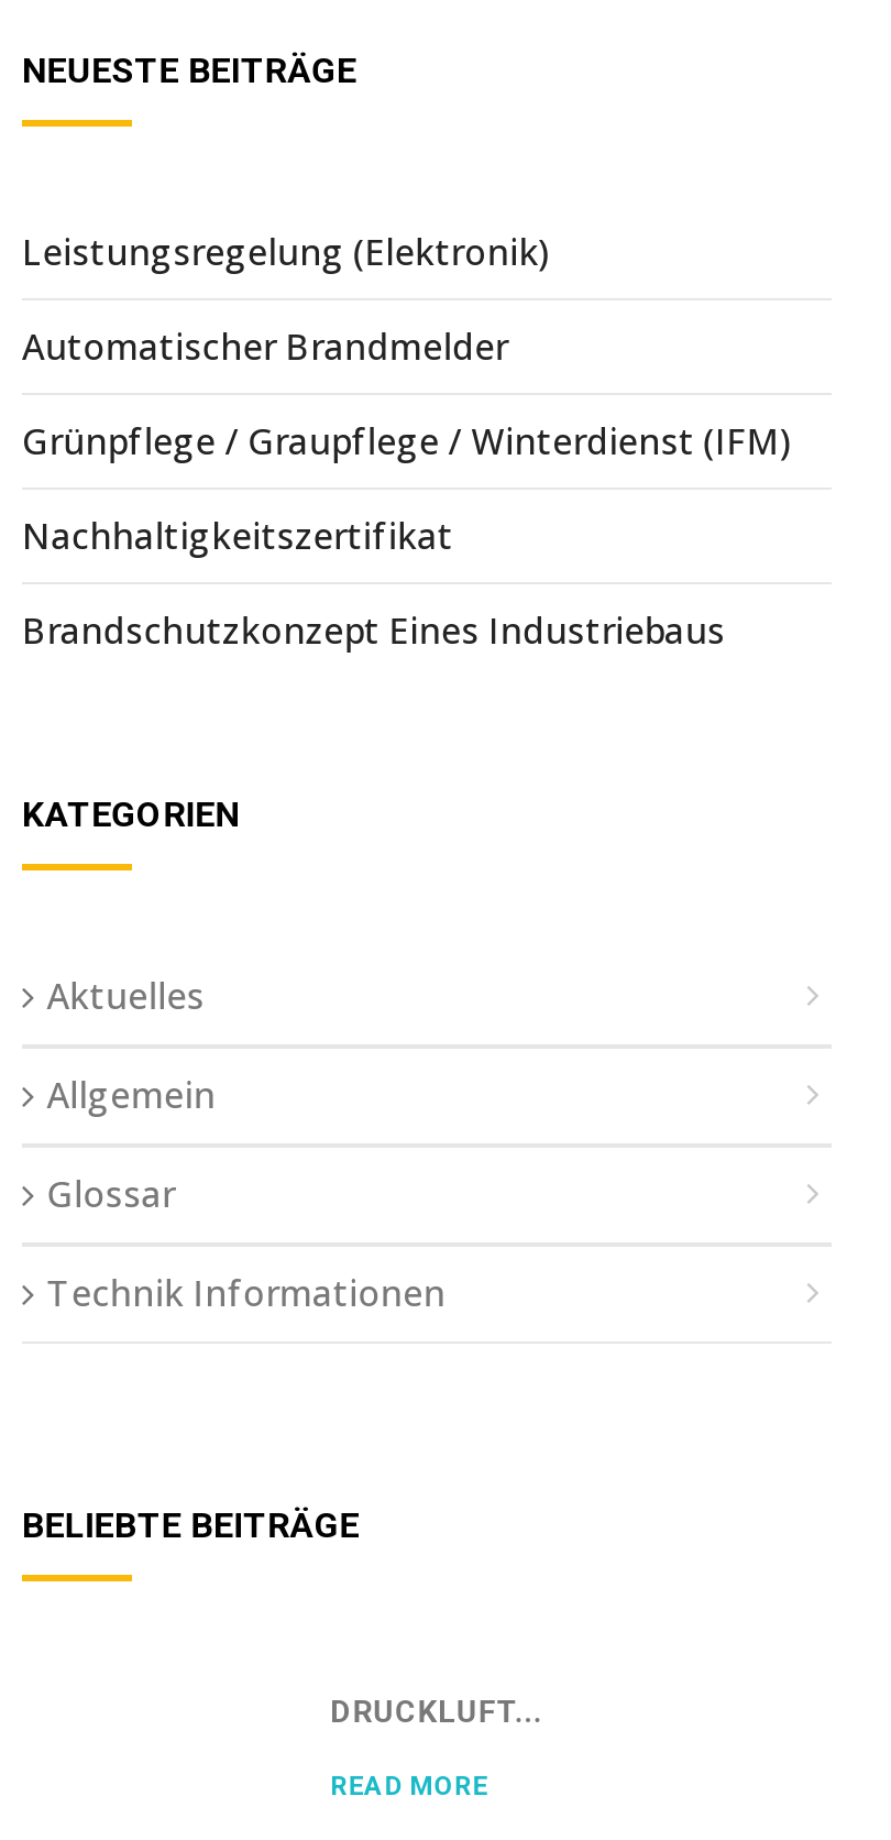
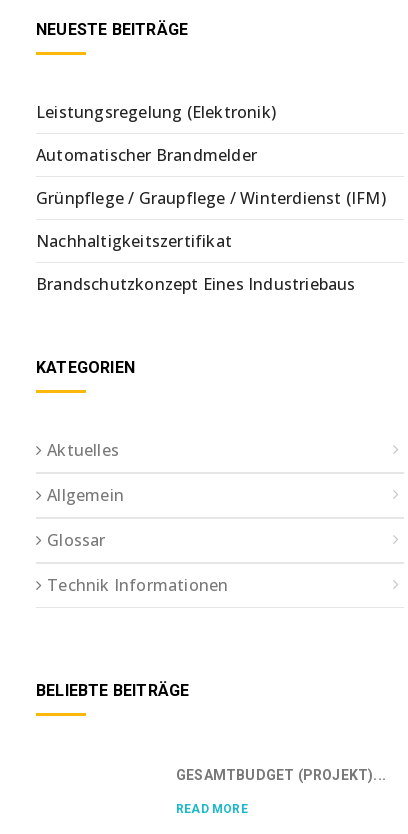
[330,1693,542,1728] DRUCKLUFT... -> [176,767,386,783] GESAMTBUDGET (PROJEKT)...

